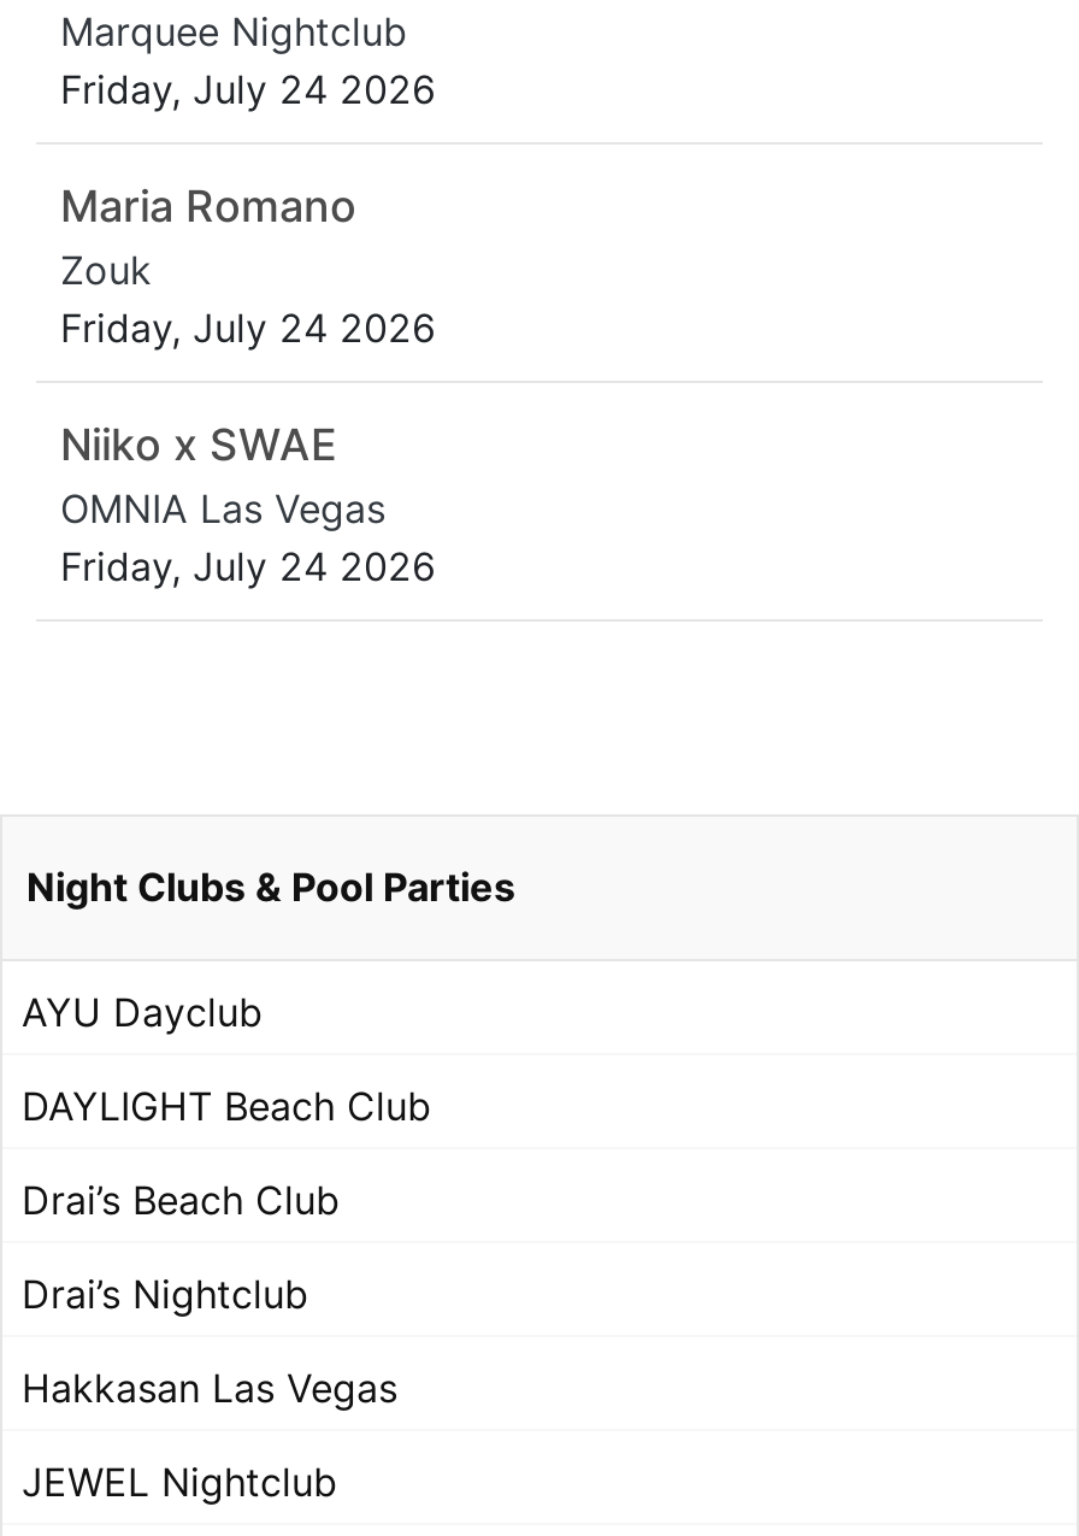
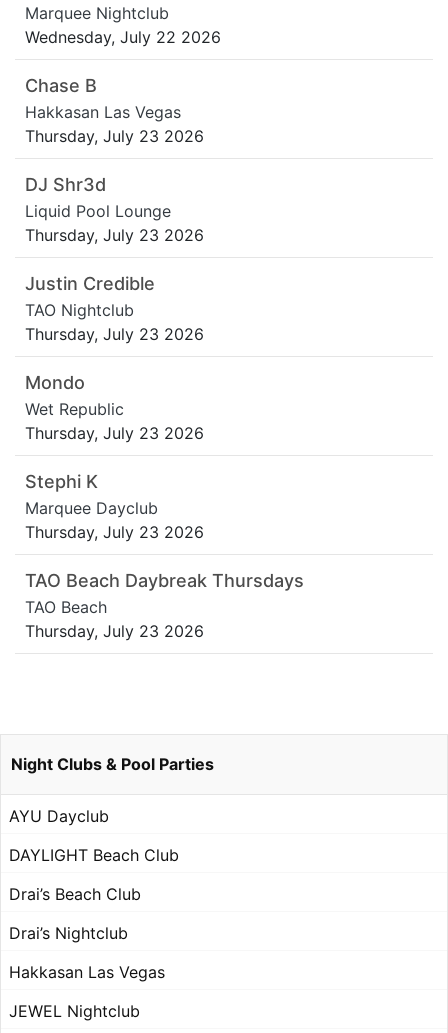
[60,66,436,591] Friday, July 24 2026 | Maria Romano | Zouk | Friday, July 24 2026 | Niiko x SWAE | OMNIA Las Vegas | Friday, July 24 2026 -> [25,27,304,641] Wednesday, July 22 2026 | Chase B | Hakkasan Las Vegas | Thursday, July 23 2026 | DJ Shr3d | Liquid Pool Lounge | Thursday, July 23 2026 | Justin Credible | TAO Nightclub | Thursday, July 23 2026 | Mondo | Wet Republic | Thursday, July 23 2026 | Stephi K | Marquee Dayclub | Thursday, July 23 2026 | TAO Beach Daybreak Thursdays | TAO Beach | Thursday, July 23 2026

